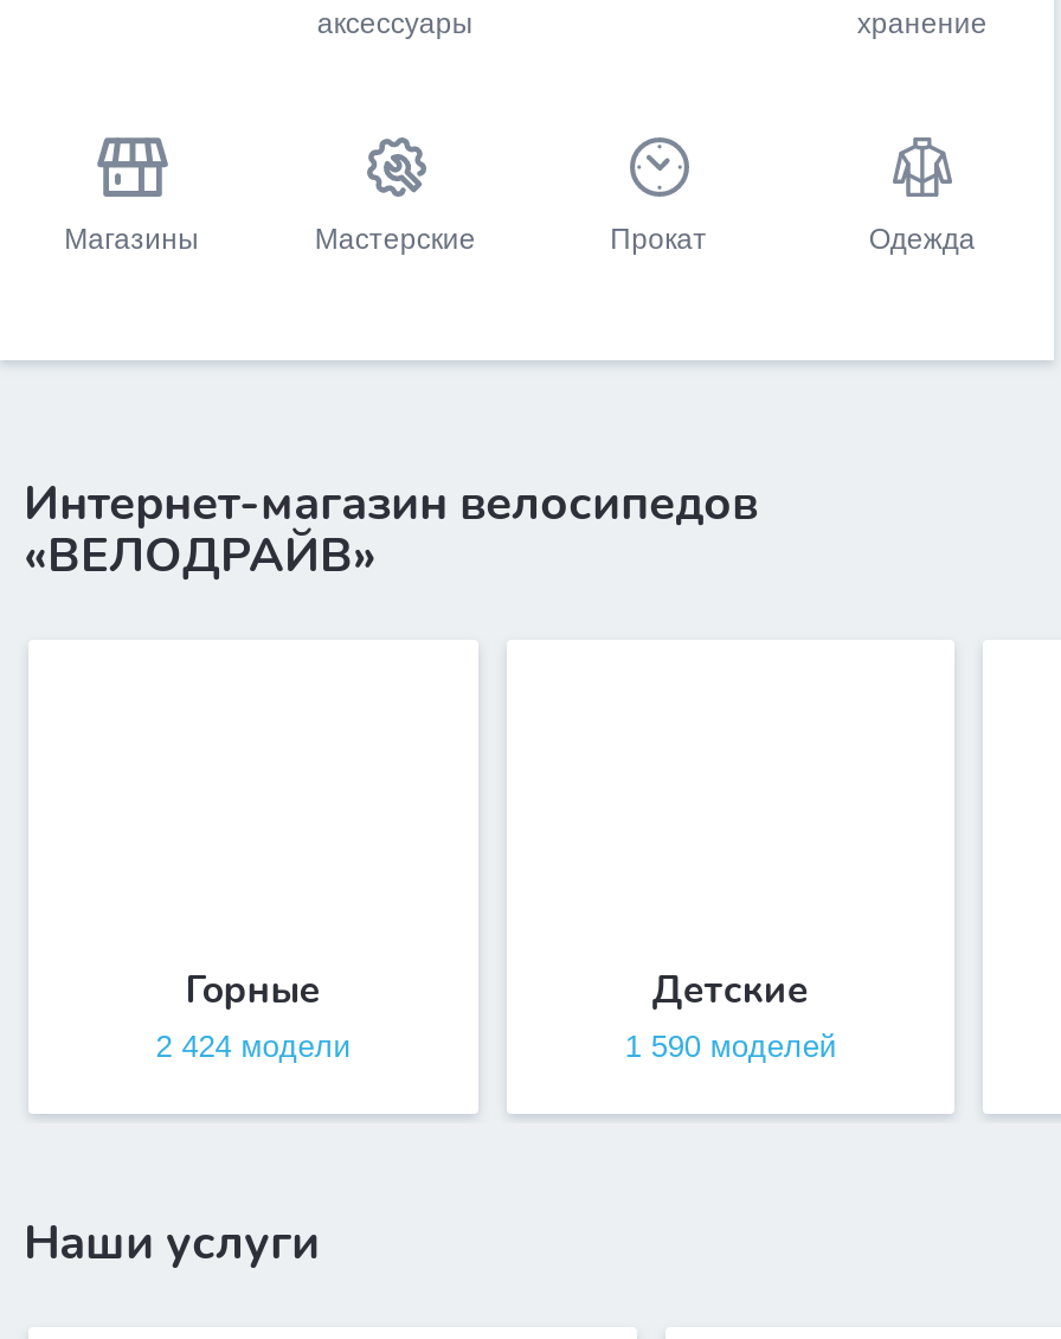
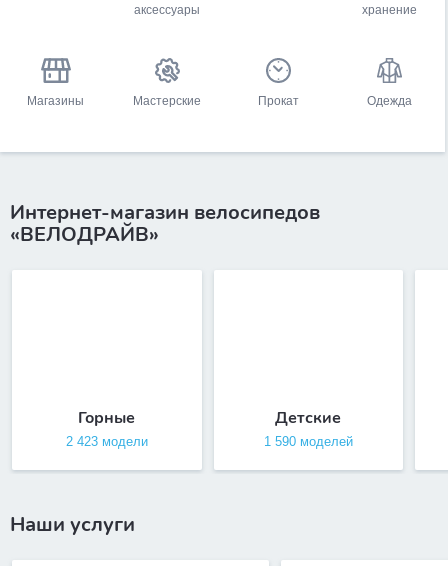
[156,1029,350,1064] 2 424 модели -> [66,434,148,449] 2 423 модели

